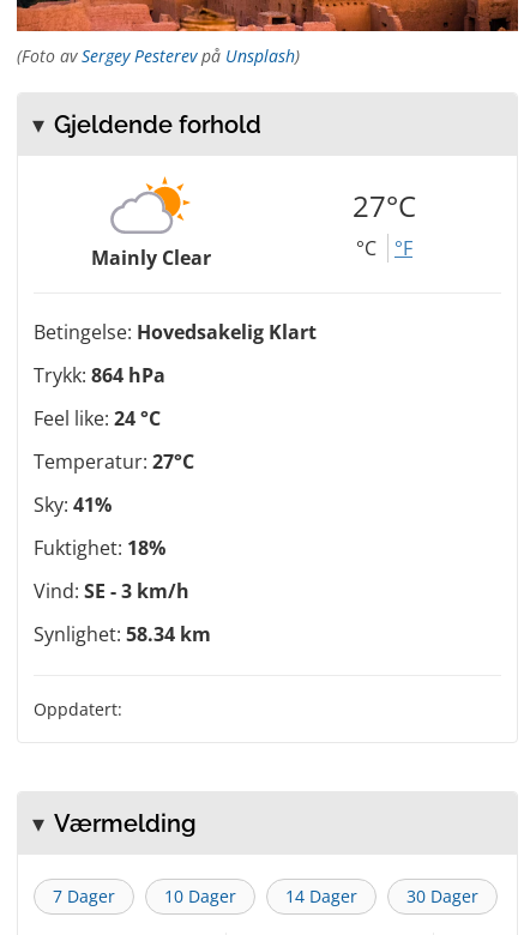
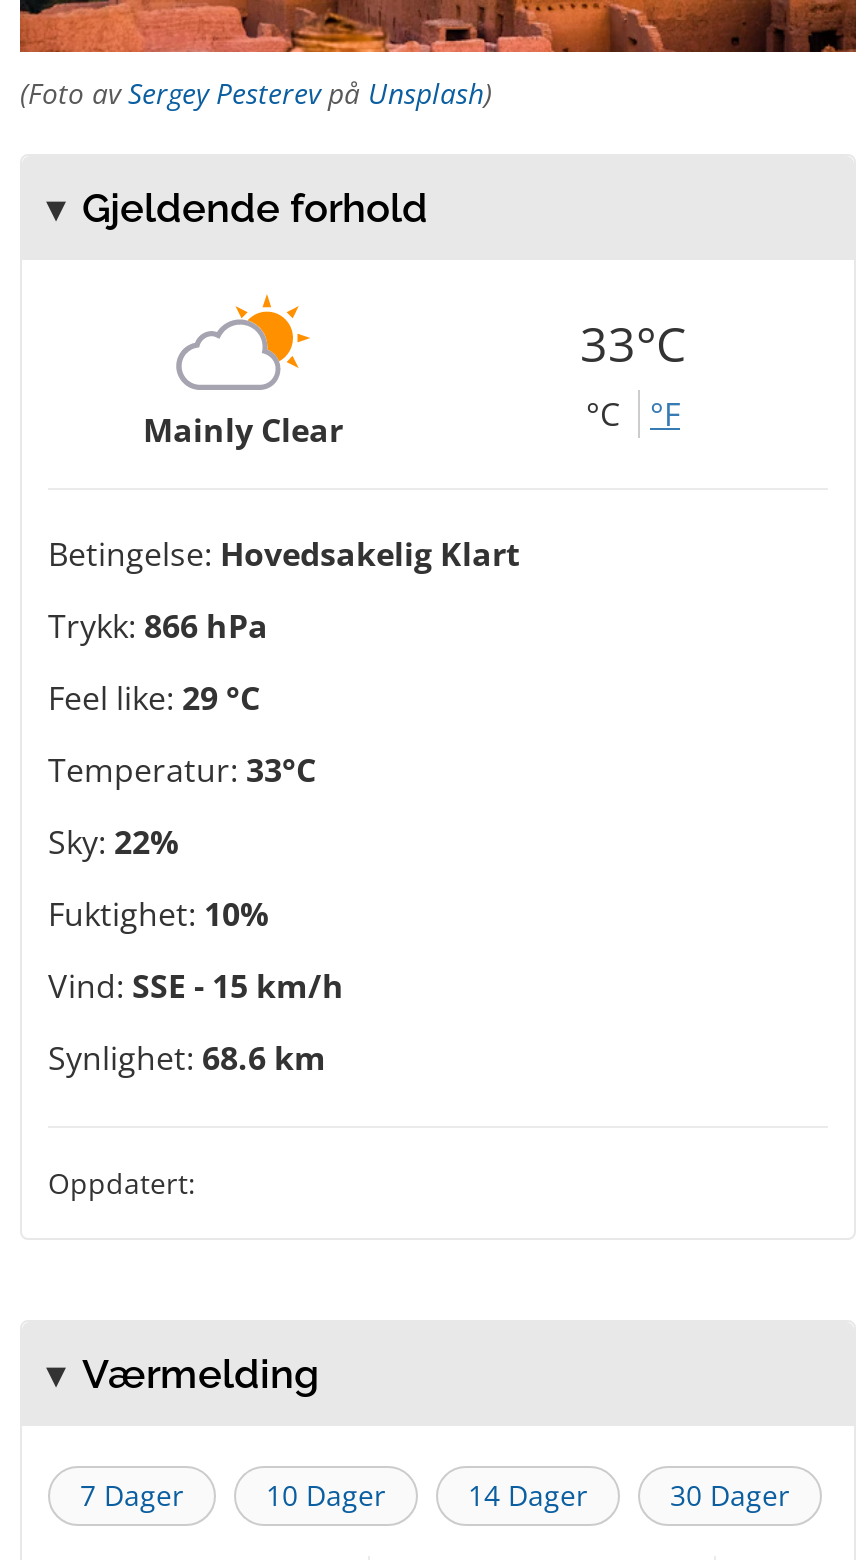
[353,186,416,225] 27°C -> [580,310,686,376] 33°C
[34,362,165,388] Trykk: 864 hPa -> [48,603,268,647] Trykk: 866 hPa
[34,405,161,431] Feel like: 24 °C -> [48,675,260,719] Feel like: 29 °C
[34,448,194,474] Temperatur: 27°C -> [48,747,316,791] Temperatur: 33°C
[34,491,112,517] Sky: 41% -> [48,819,178,863] Sky: 22%
[34,534,165,561] Fuktighet: 18% -> [48,891,268,935] Fuktighet: 10%
[34,577,189,604] Vind: SE - 3 km/h -> [48,963,344,1007] Vind: SSE - 15 km/h
[34,620,211,647] Synlighet: 58.34 km -> [48,1035,326,1079] Synlighet: 68.6 km

